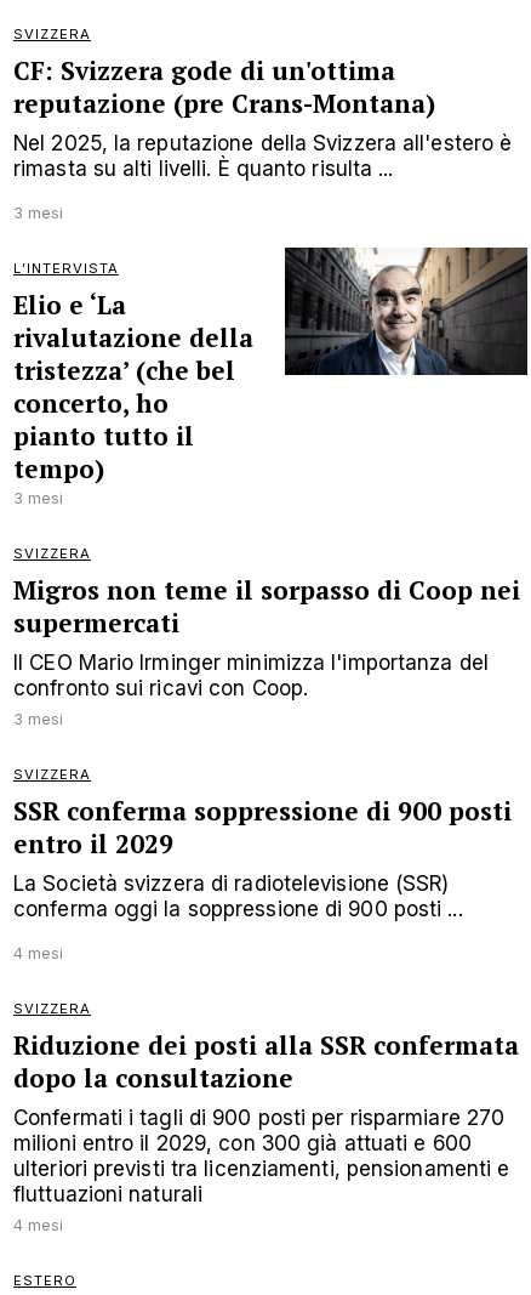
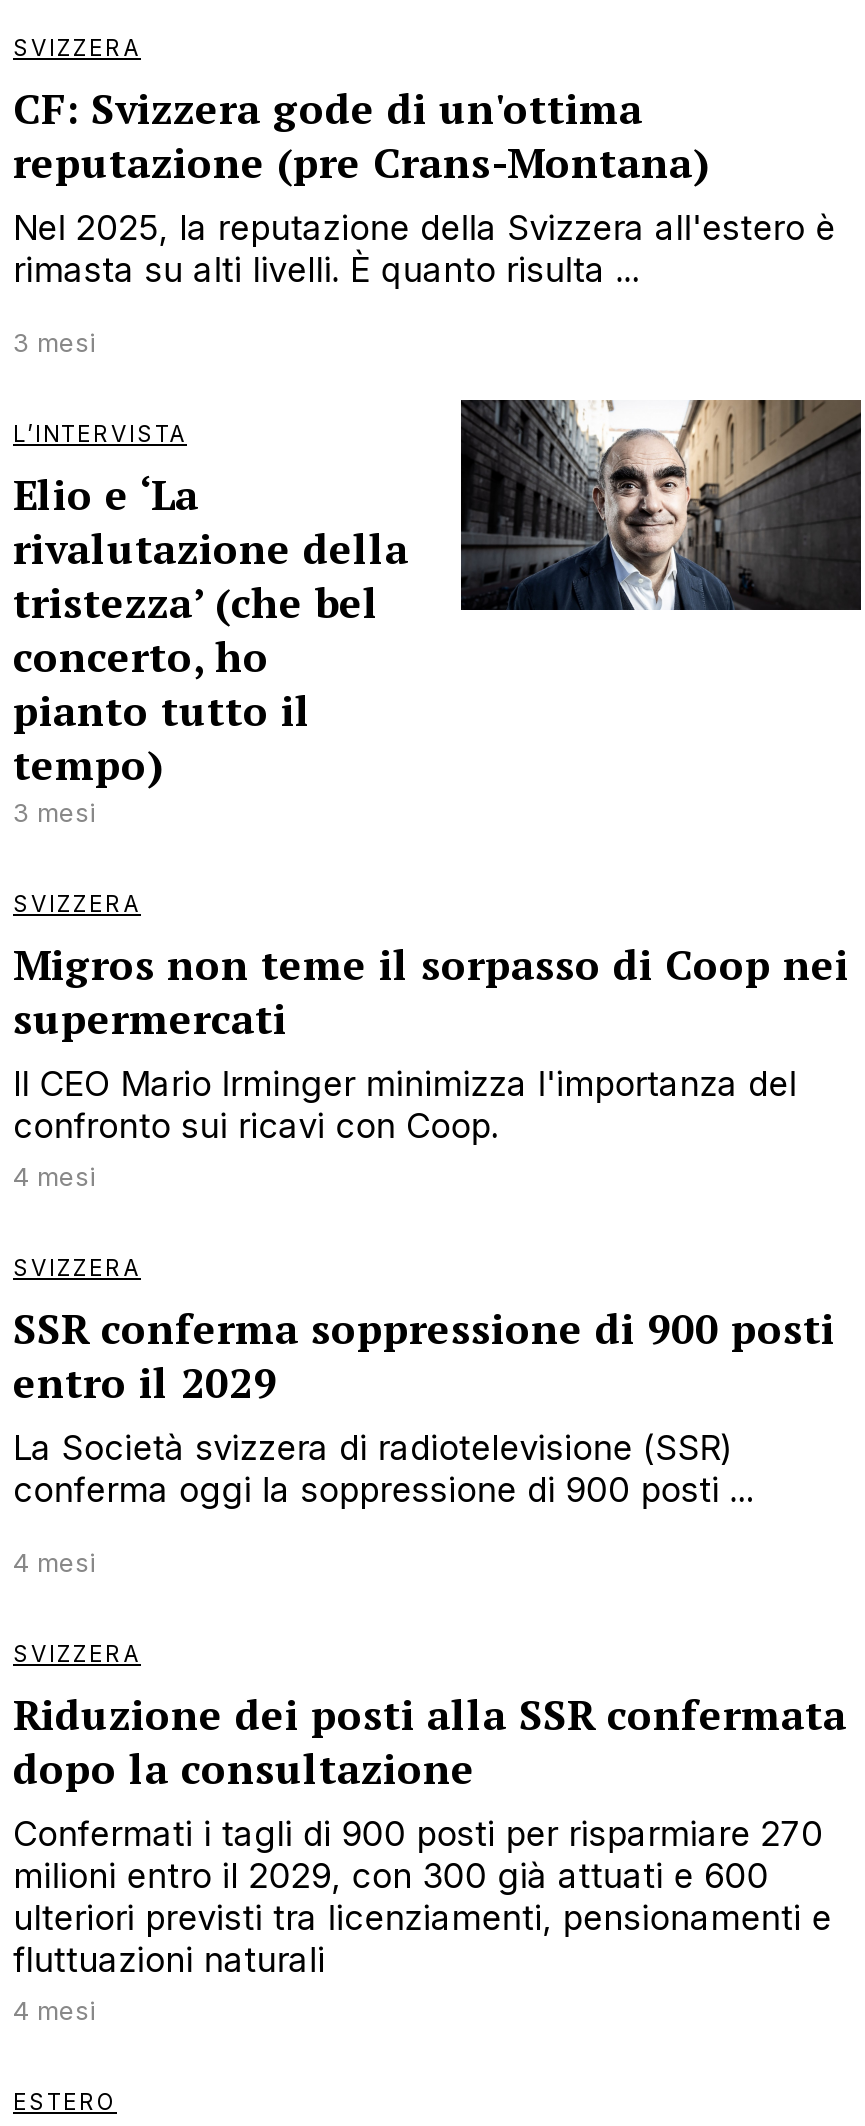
[13,710,63,728] 3 mesi -> [13,1162,95,1192] 4 mesi

